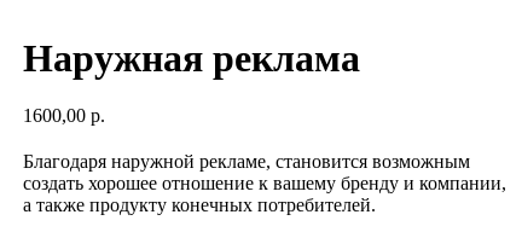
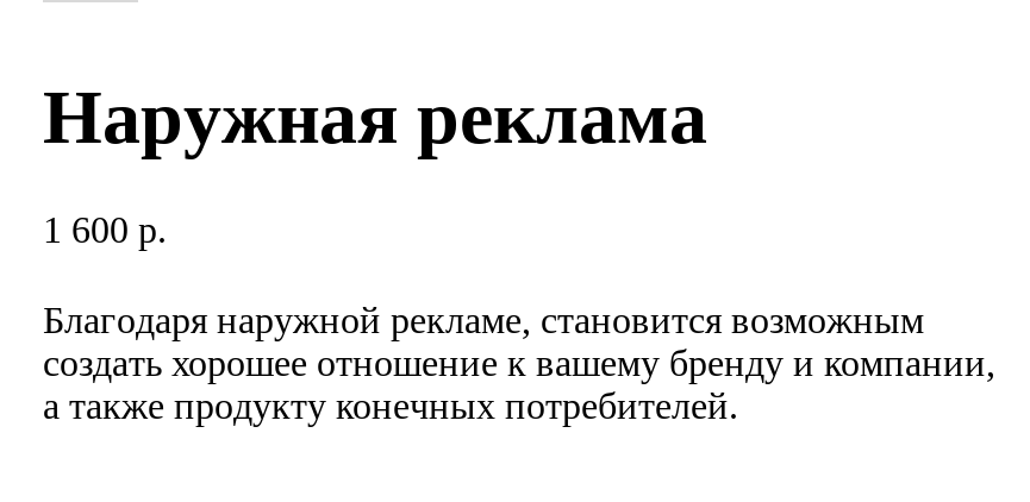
[23,105,105,126] 1600,00 р. -> [43,209,167,250] 1 600 р.

